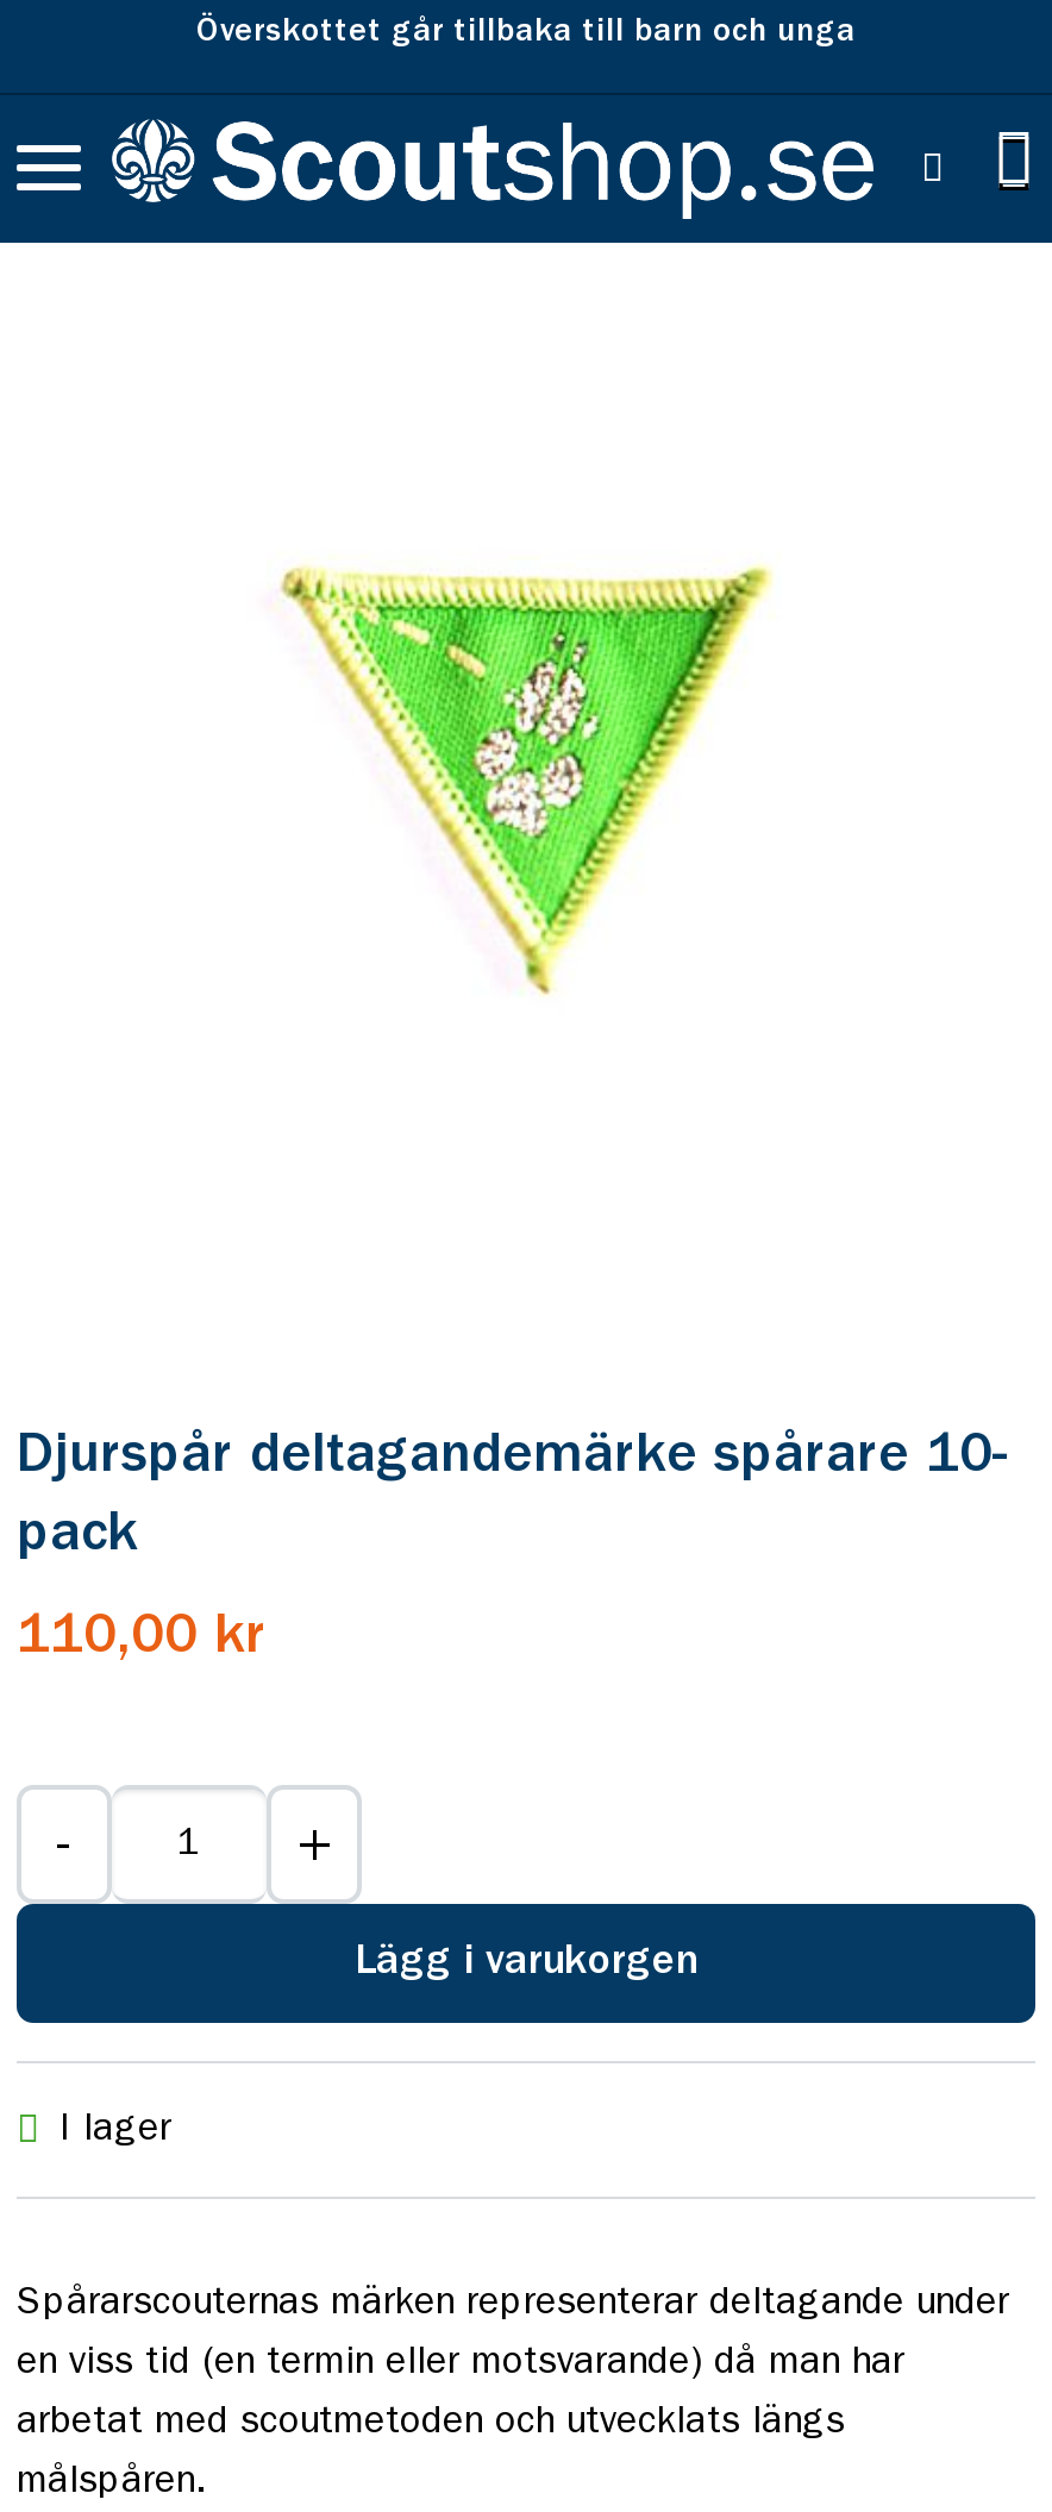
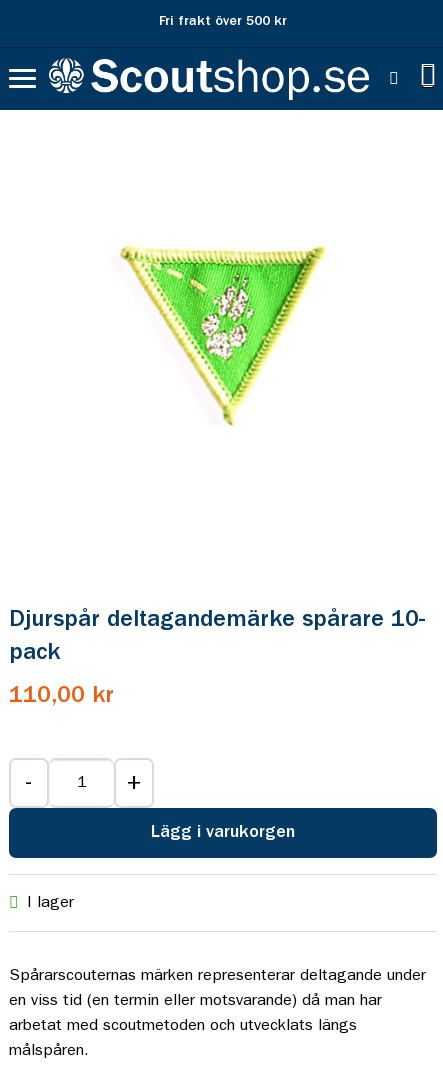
[196,19,856,45] Överskottet går tillbaka till barn och unga -> [159,16,287,27] Fri frakt över 500 kr

